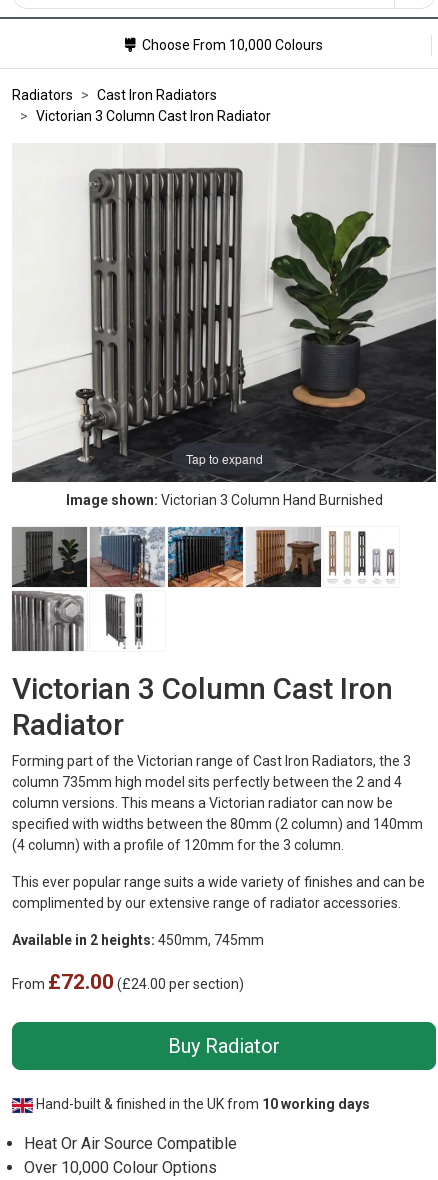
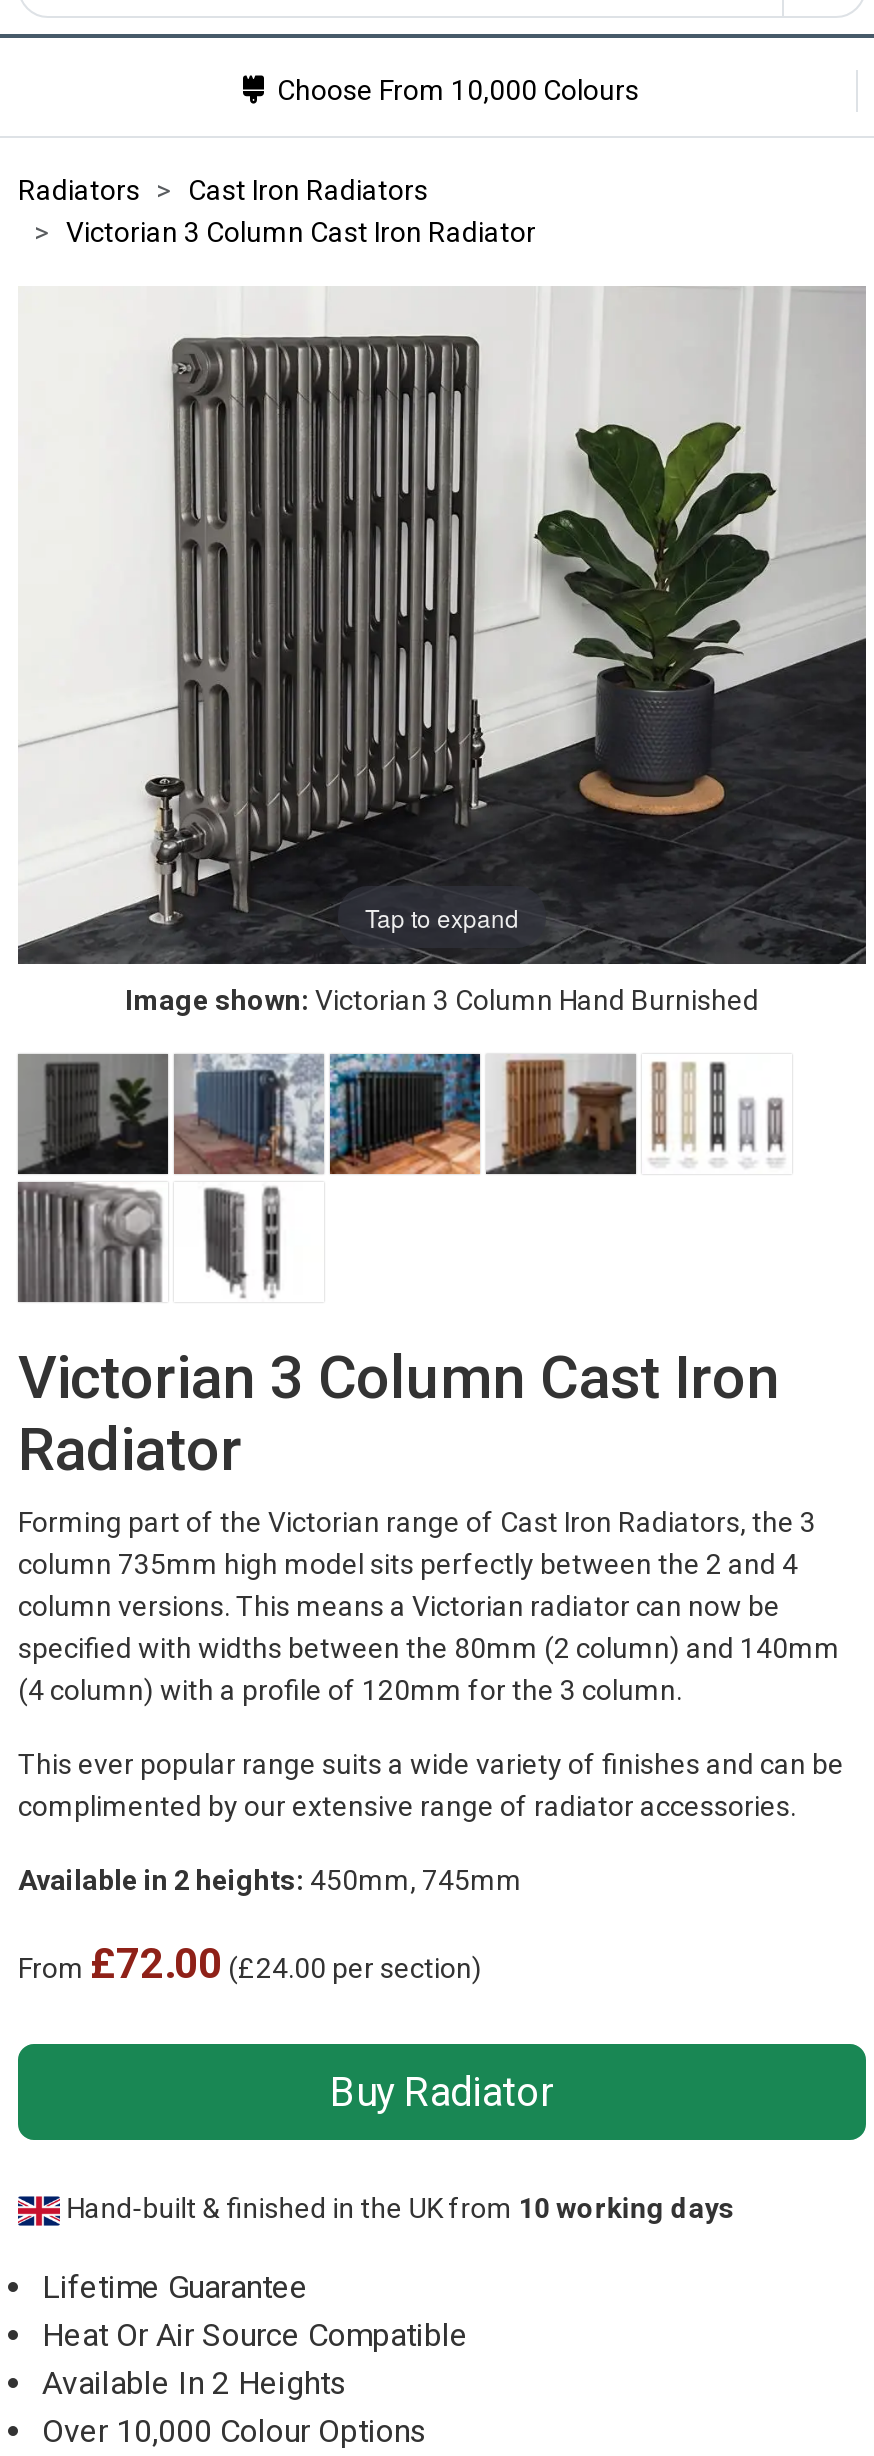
none -> [42,2268,308,2306] Lifetime Guarantee
none -> [42,2364,348,2402] Available In 2 Heights

